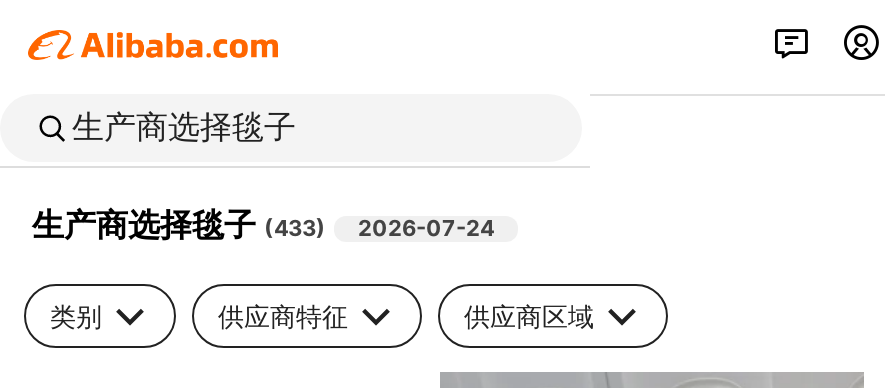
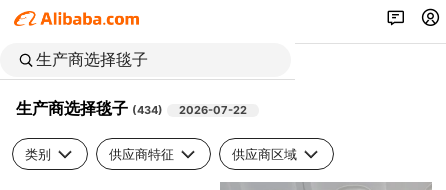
[32,204,326,244] 生产商选择毯子 (433) -> [16,98,163,118] 生产商选择毯子 (434)
[358,214,494,242] 2026-07-24 -> [179,103,247,117] 2026-07-22

